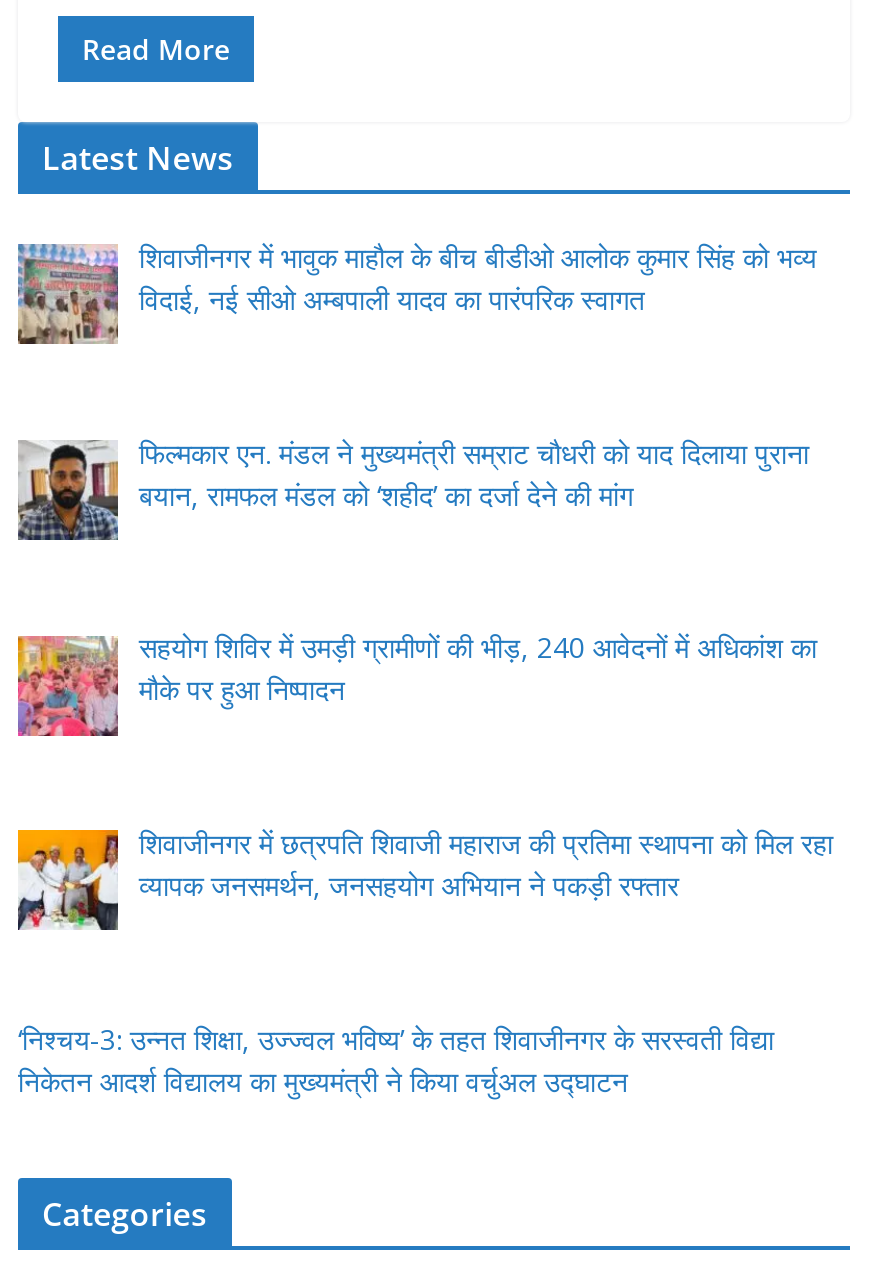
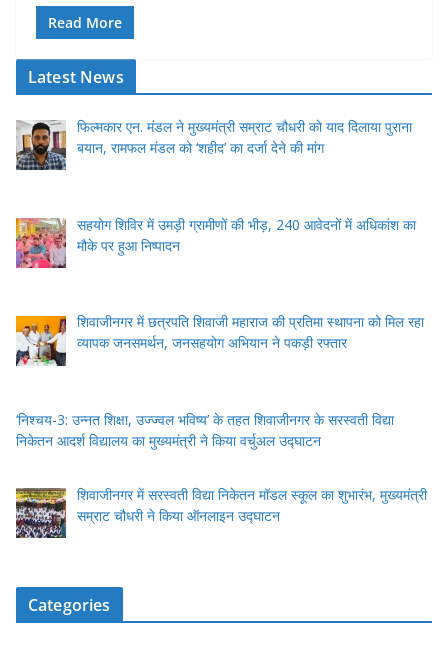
[18,238,817,346] [image] | शिवाजीनगर में भावुक माहौल के बीच बीडीओ आलोक कुमार सिंह को भव्य | विदाई, नई सीओ अम्बपाली यादव का पारंपरिक स्वागत -> none
moved [14,433,833,1099] -> [14,117,423,450]: [image] | फिल्मकार एन. मंडल ने मुख्यमंत्री सम्राट चौधरी को याद दिलाया पुराना | बयान, रामफल मंडल को ‘शहीद’ का दर्जा देने की मांग | ... | ‘निश्चय-3: उन्नत शिक्षा, उज्ज्वल भविष्य’ के तहत शिवाजीनगर के सरस्वती विद्या | निकेतन आदर्श विद्यालय का मुख्यमंत्री ने किया वर्चुअल उद्घाटन
none -> [15,485,426,539] [image] | शिवाजीनगर में सरस्वती विद्या निकेतन मॉडल स्कूल का शुभारंभ, मुख्यमंत्री | सम्राट चौधरी ने किया ऑनलाइन उद्घाटन

